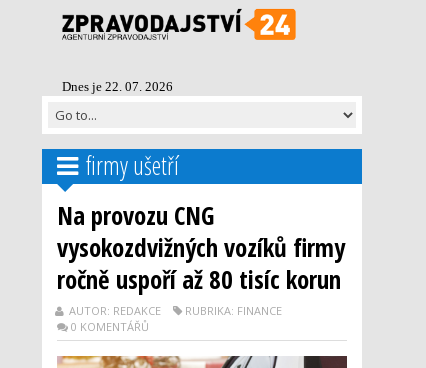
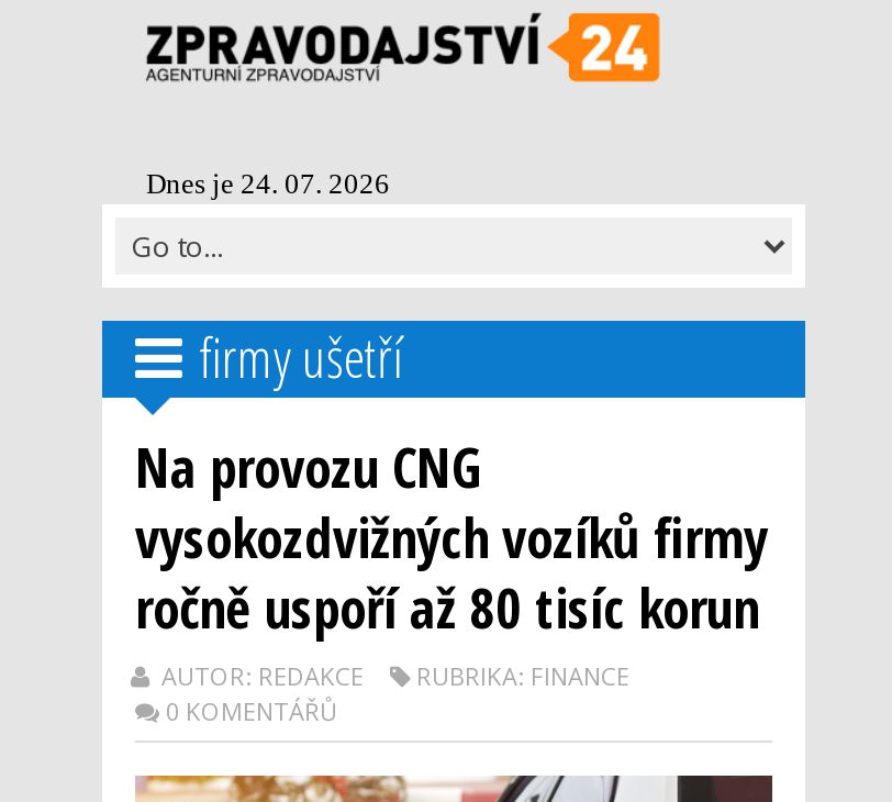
[62,79,173,94] Dnes je 22. 07. 2026 -> [146,167,390,200] Dnes je 24. 07. 2026

